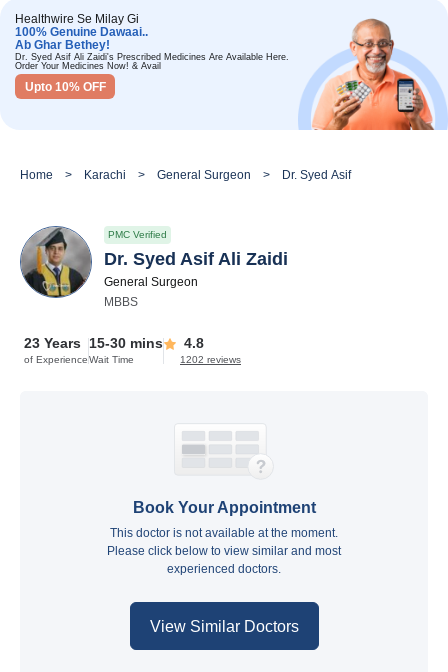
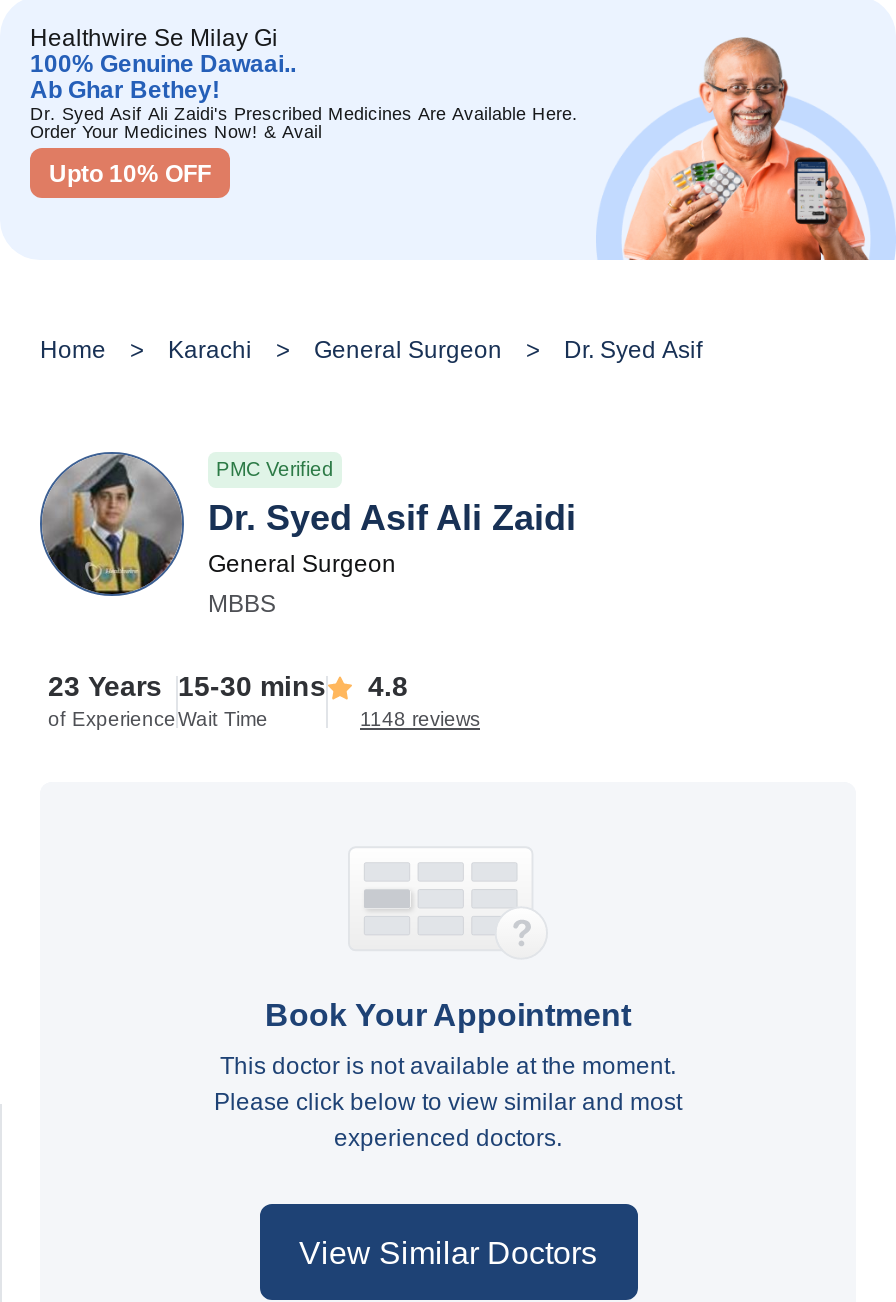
[180,354,241,365] 1202 reviews -> [360,708,480,730] 1148 reviews

